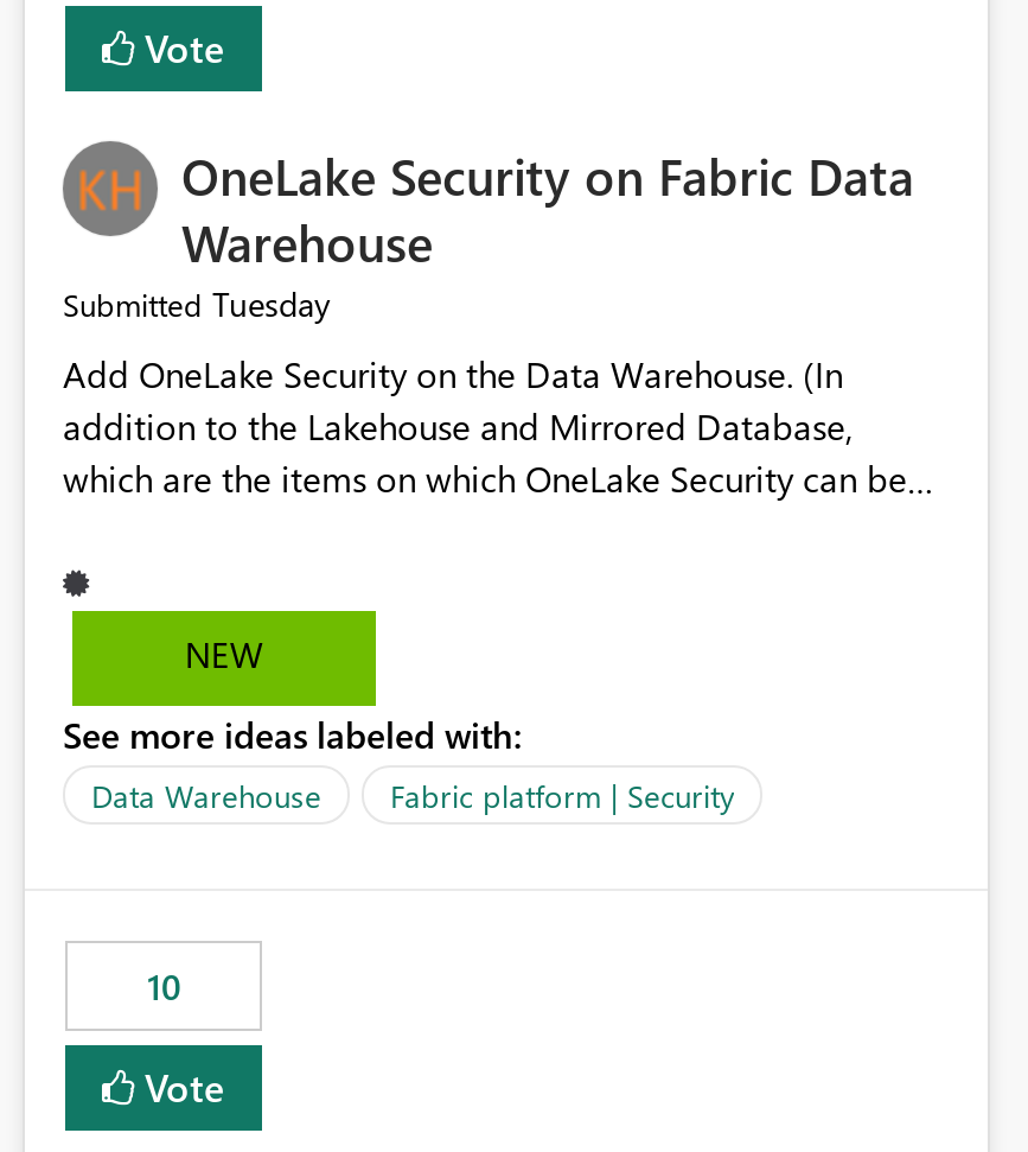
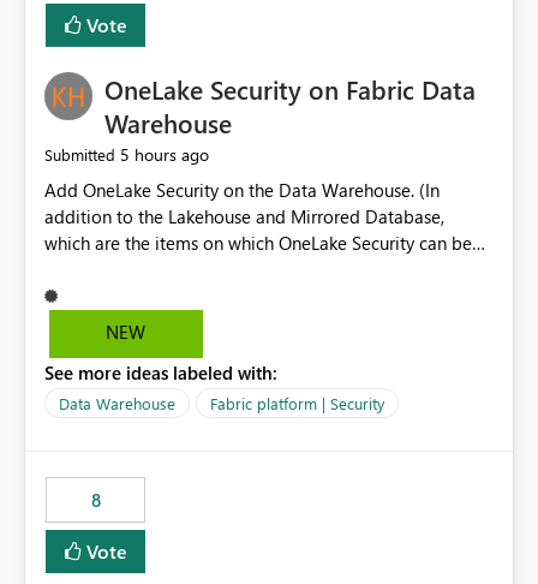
[63,282,331,327] Submitted Tuesday -> [44,143,209,166] Submitted 5 hours ago
[147,963,180,1011] 10 -> [91,488,100,512] 8

